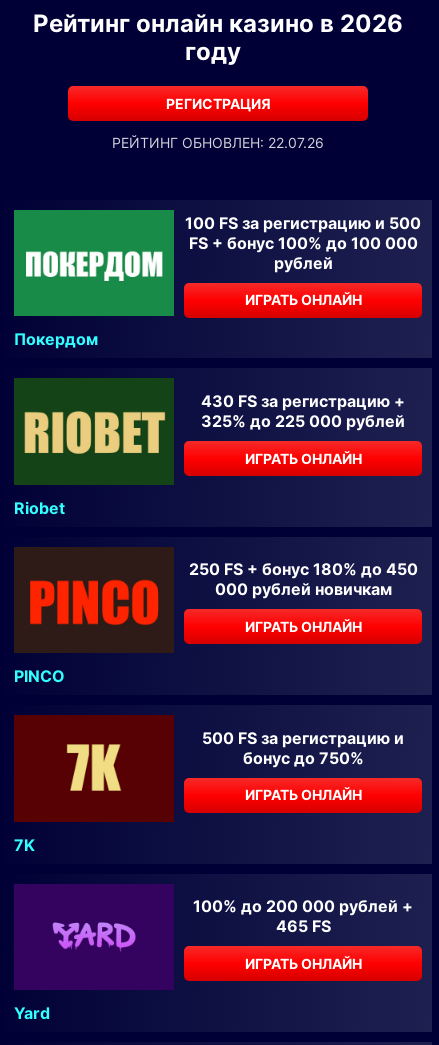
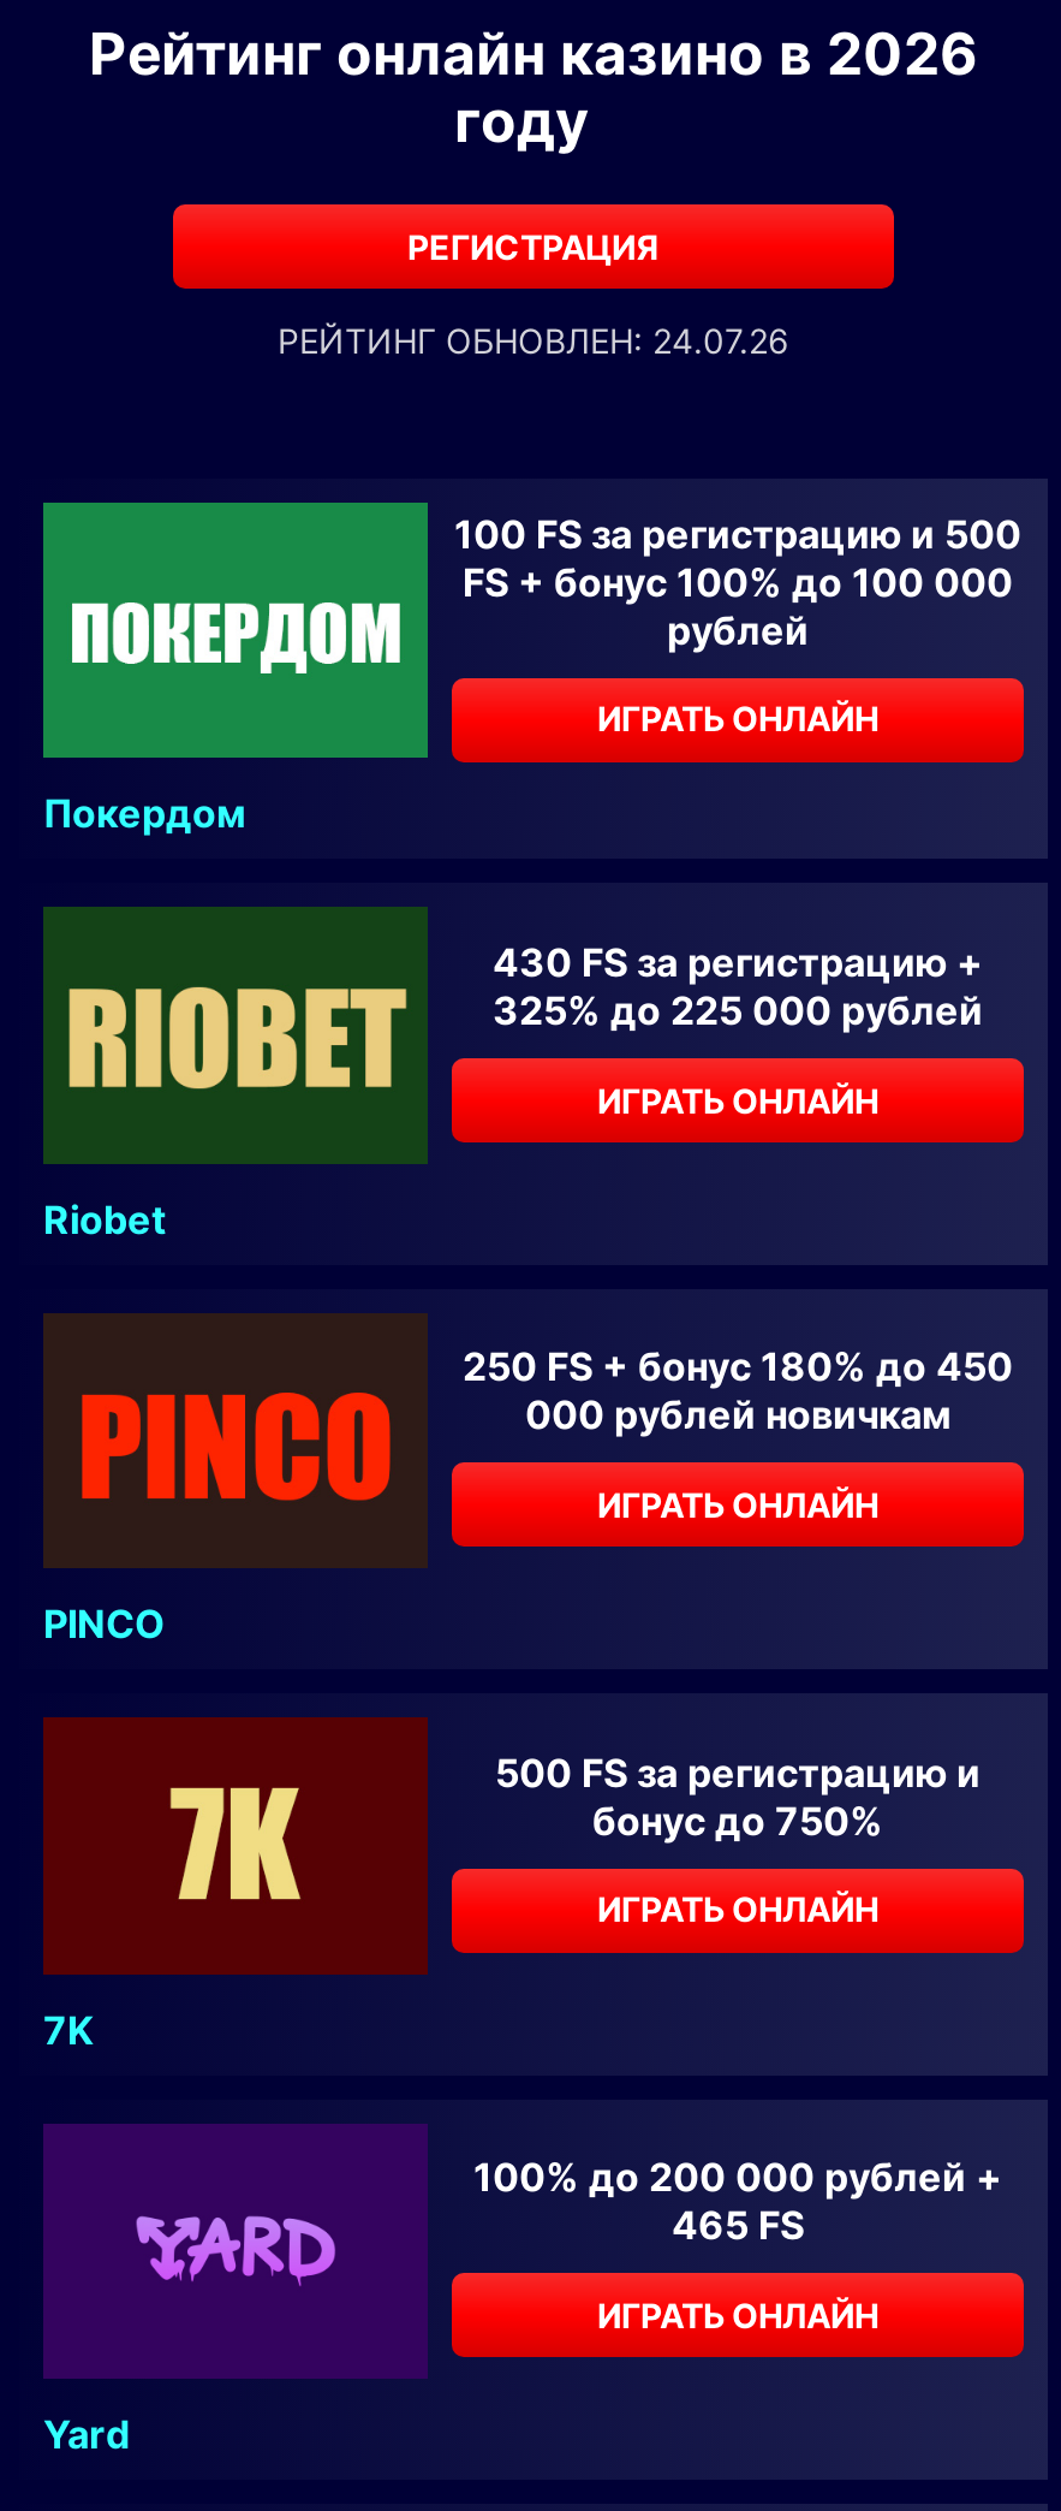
[112,134,324,151] РЕЙТИНГ ОБНОВЛЕН: 22.07.26 -> [278,320,789,361] РЕЙТИНГ ОБНОВЛЕН: 24.07.26

